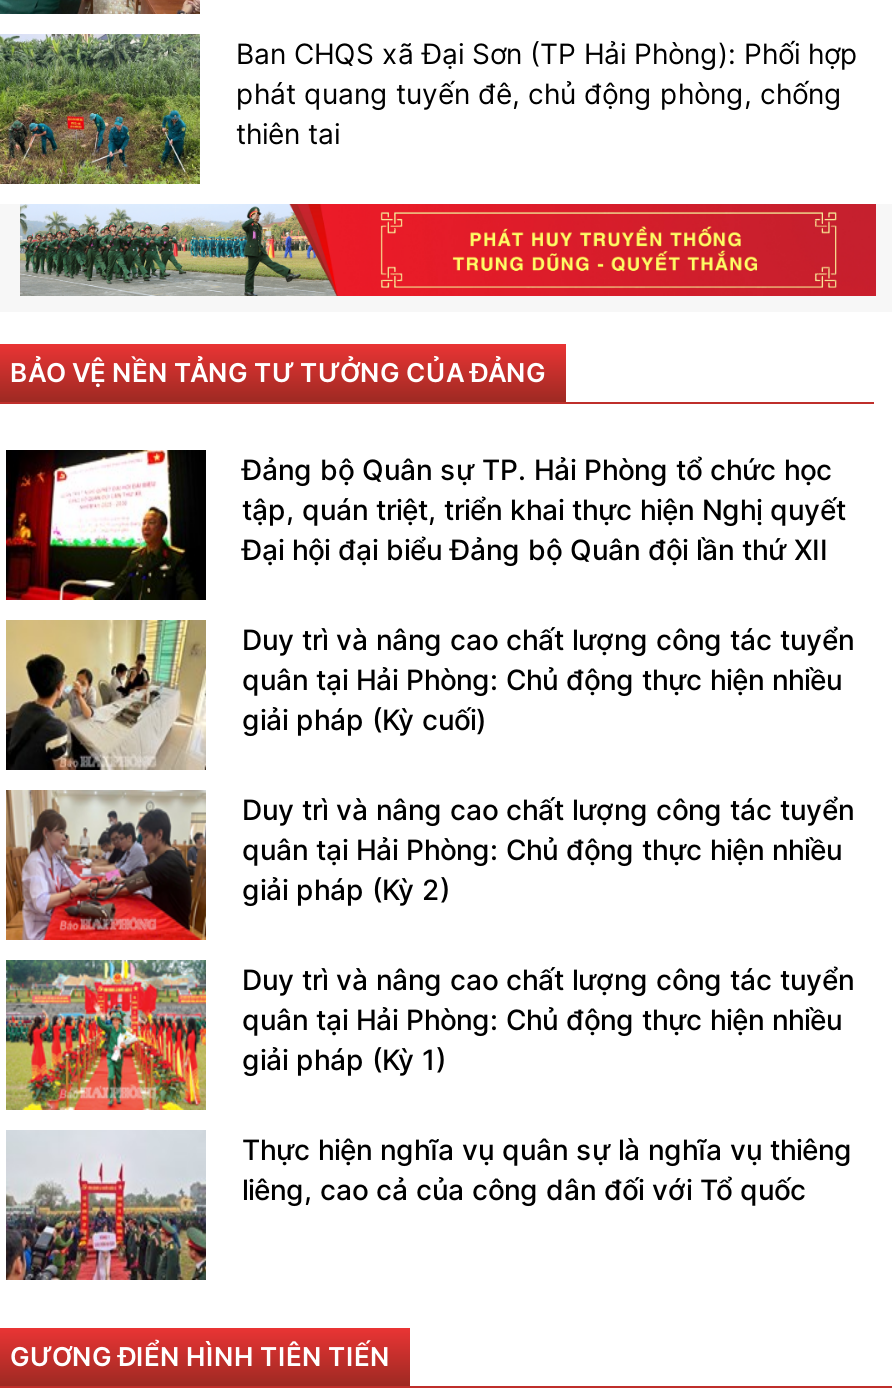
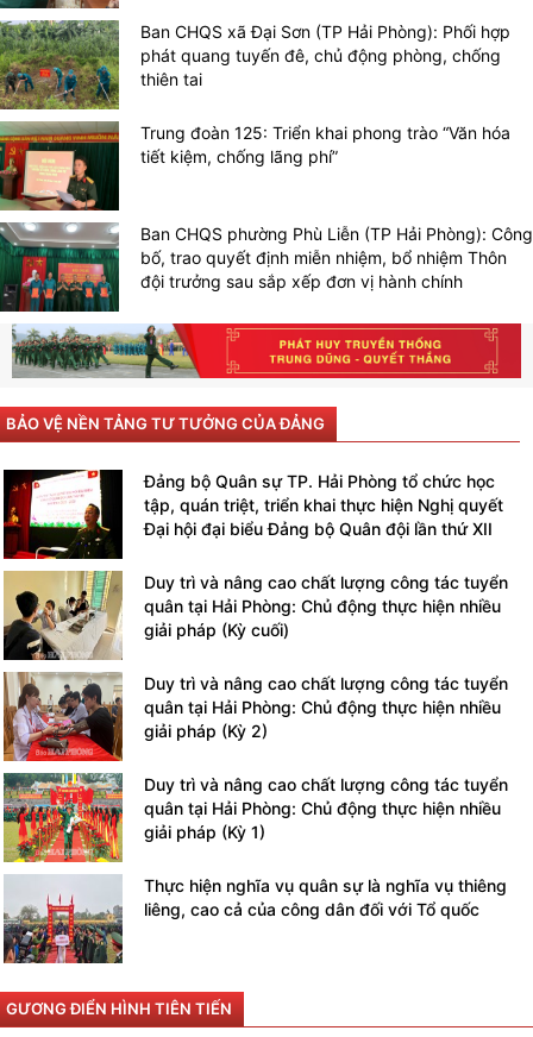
none -> [4,120,510,212] [image] | Trung đoàn 125: Triển khai phong trào “Văn hóa | tiết kiệm, chống lãng phí”
none -> [4,222,533,313] [image] | Ban CHQS phường Phù Liễn (TP Hải Phòng): Công | bố, trao quyết định miễn nhiệm, bổ nhiệm Thôn | đội trưởng sau sắp xếp đơn vị hành chính

